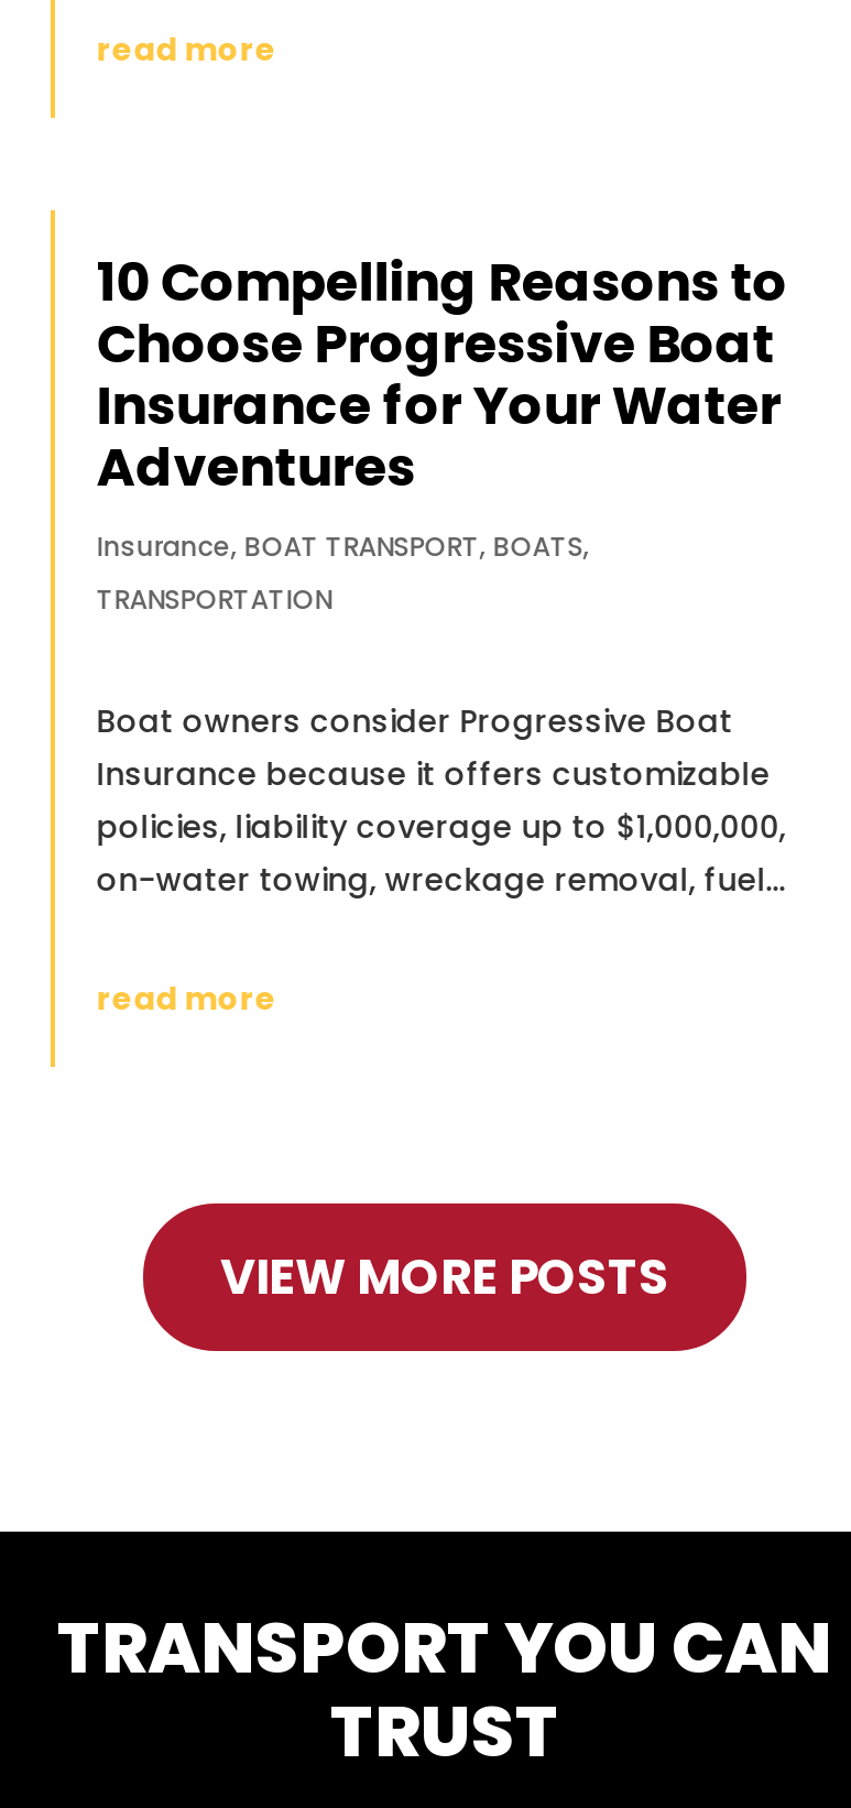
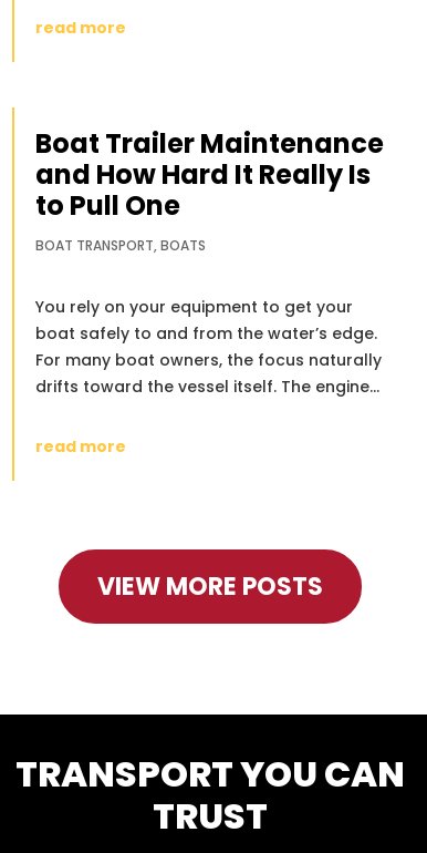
[96,245,788,617] 10 Compelling Reasons to | Choose Progressive Boat | Insurance for Your Water | Adventures | Insurance, BOAT TRANSPORT, BOATS, | TRANSPORTATION -> [35,125,384,255] Boat Trailer Maintenance | and How Hard It Really Is | to Pull One | BOAT TRANSPORT, BOATS
[96,698,786,901] Boat owners consider Progressive Boat | Insurance because it offers customizable | policies, liability coverage up to $1,000,000, | on-water towing, wreckage removal, fuel... -> [35,296,381,398] You rely on your equipment to get your | boat safely to and from the water’s edge. | For many boat owners, the focus naturally | drifts toward the vessel itself. The engine...

